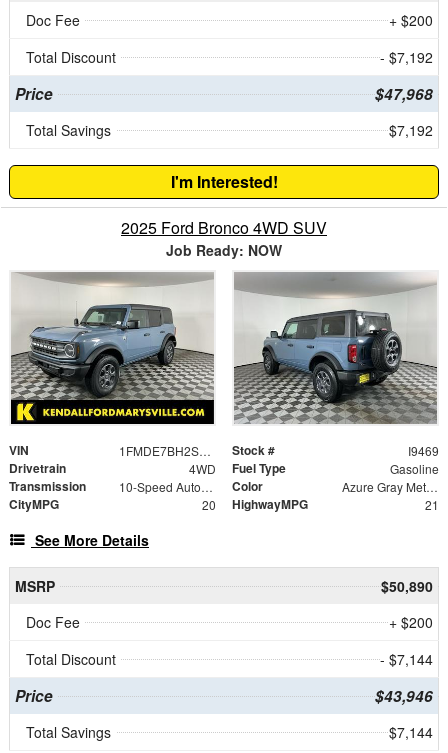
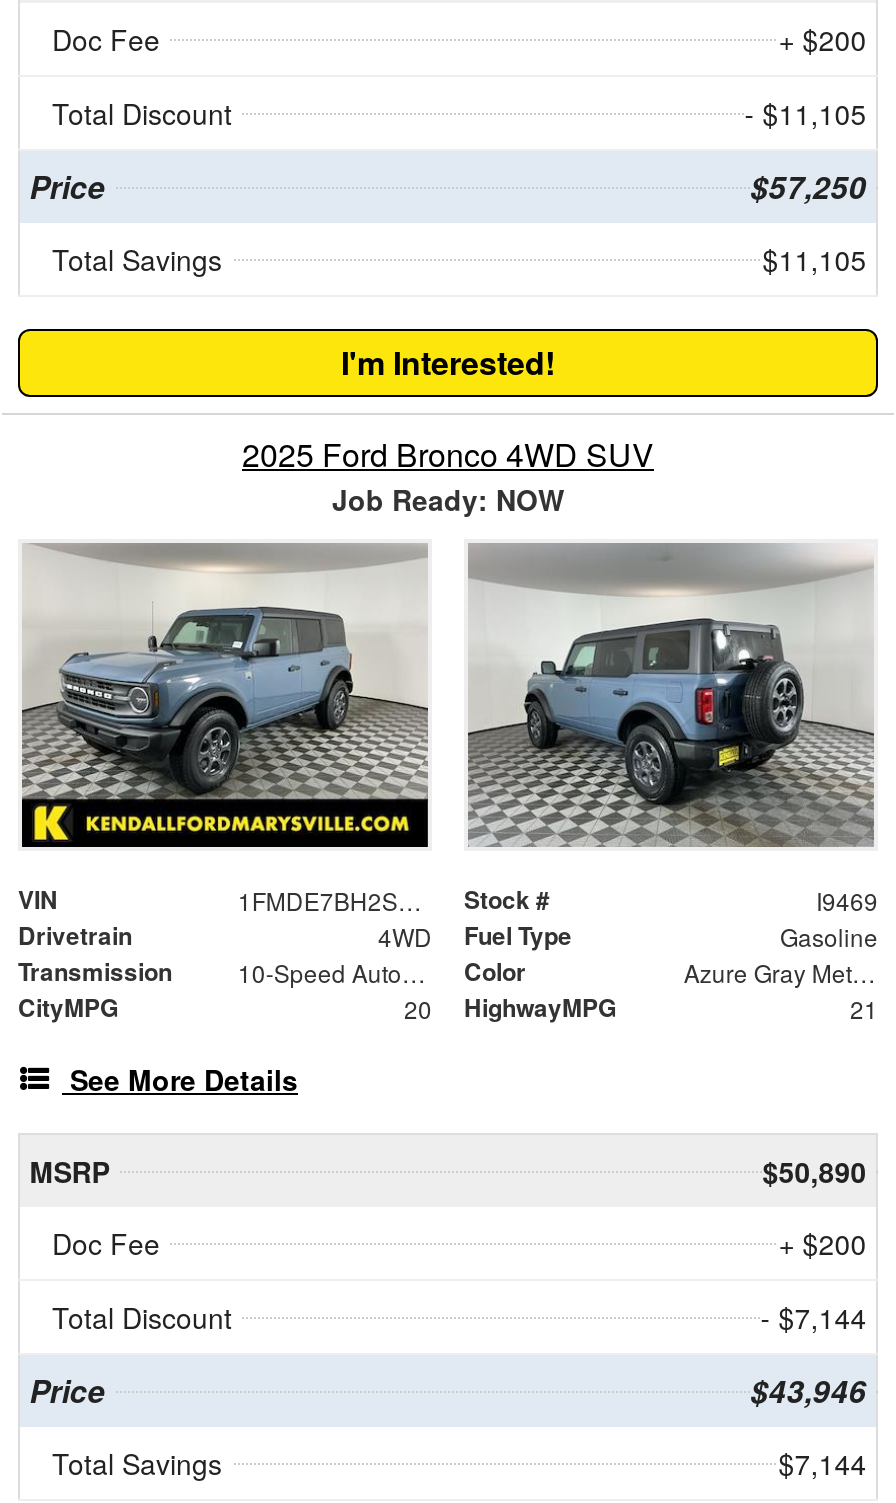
[380,47,433,67] - $7,192 -> [744,92,866,132] - $11,105
[375,83,433,105] $47,968 -> [750,164,866,208] $57,250
[389,120,433,140] $7,192 -> [762,238,866,278] $11,105

